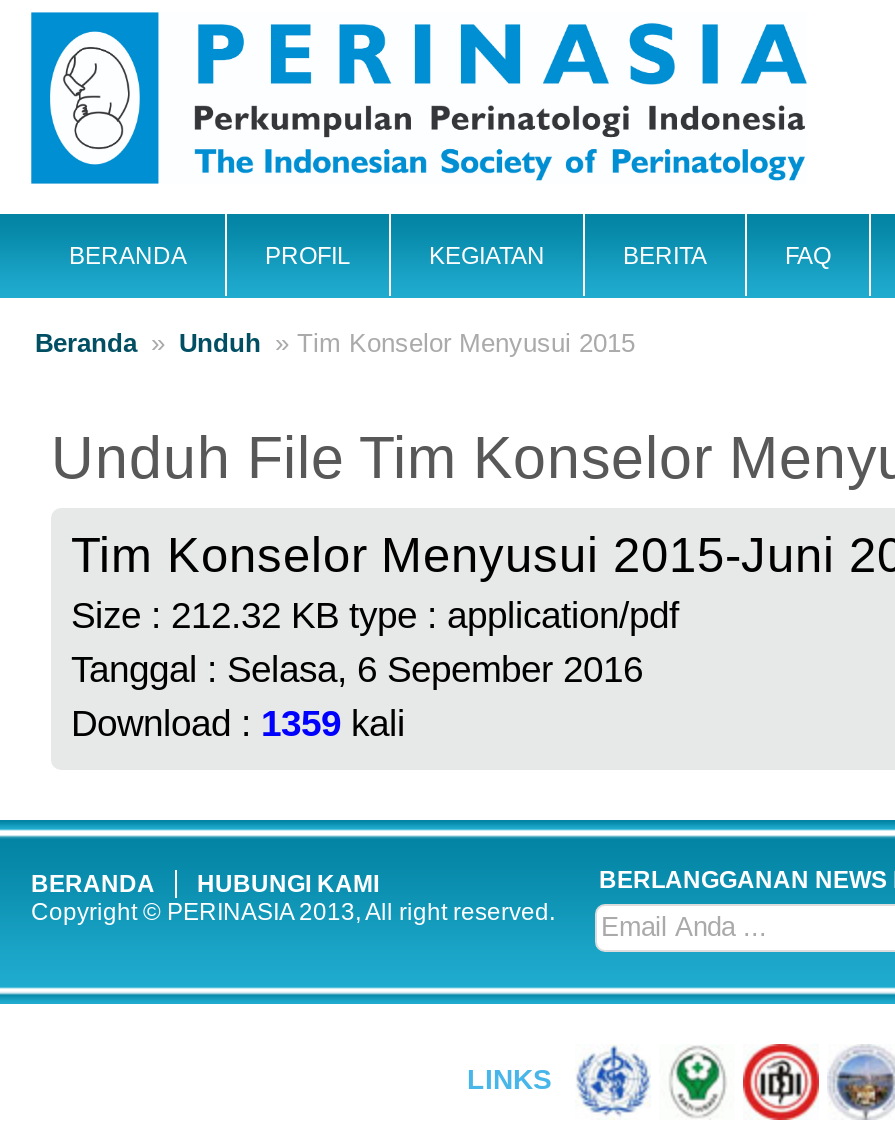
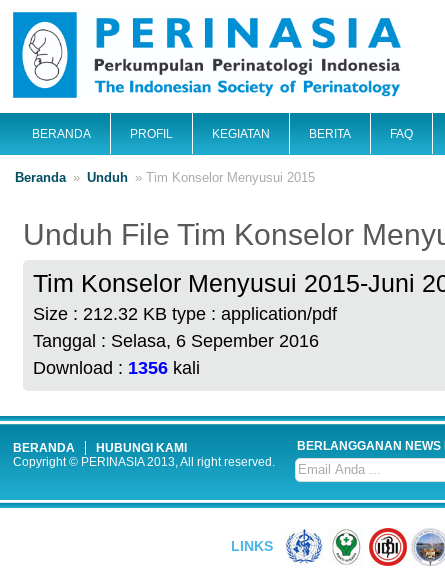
[71,702,405,744] Download : 1359 kali -> [33,357,200,378] Download : 1356 kali

